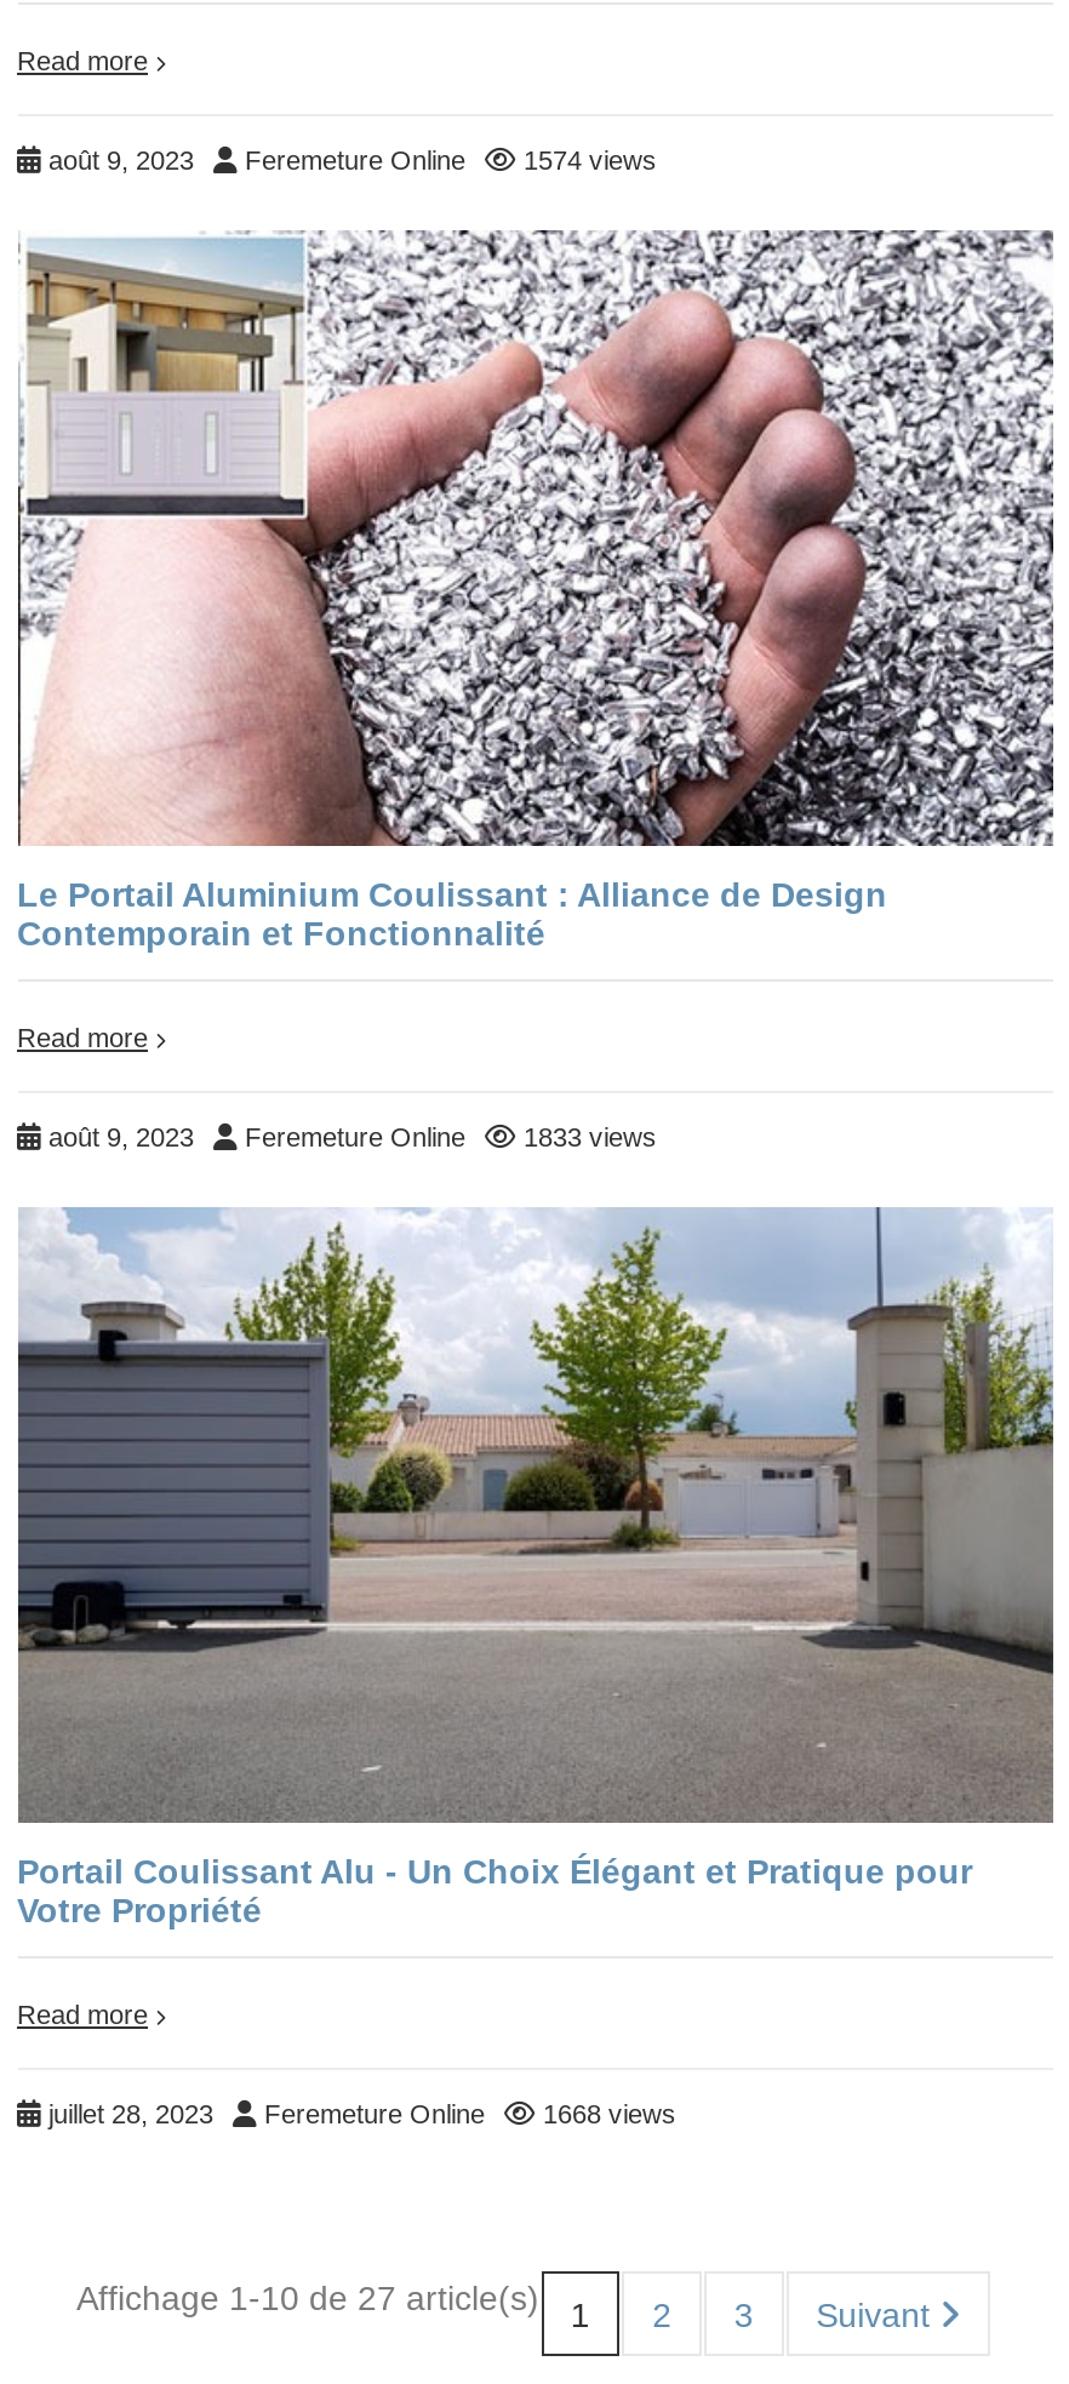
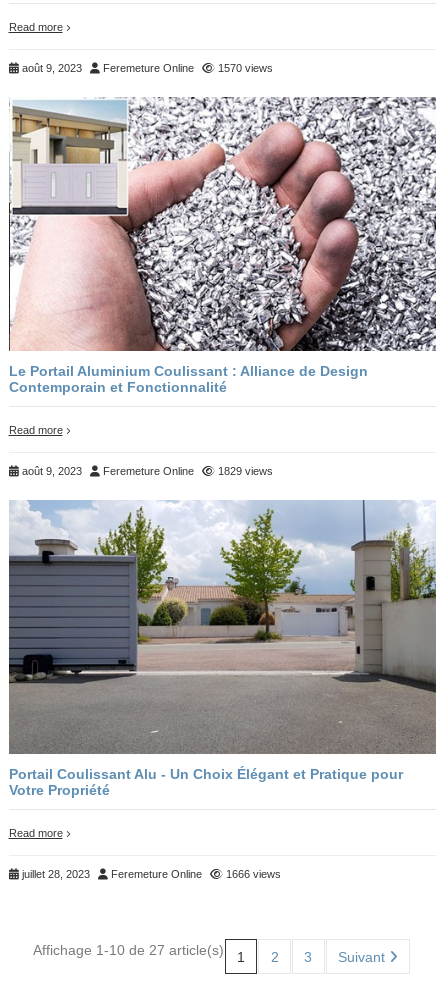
[48,147,657,176] août 9, 2023 Feremeture Online 1574 views -> [21,62,272,74] août 9, 2023 Feremeture Online 1570 views
[48,1123,657,1152] août 9, 2023 Feremeture Online 1833 views -> [21,465,272,477] août 9, 2023 Feremeture Online 1829 views
[48,2100,676,2129] juillet 28, 2023 Feremeture Online 1668 views -> [21,868,280,880] juillet 28, 2023 Feremeture Online 1666 views

